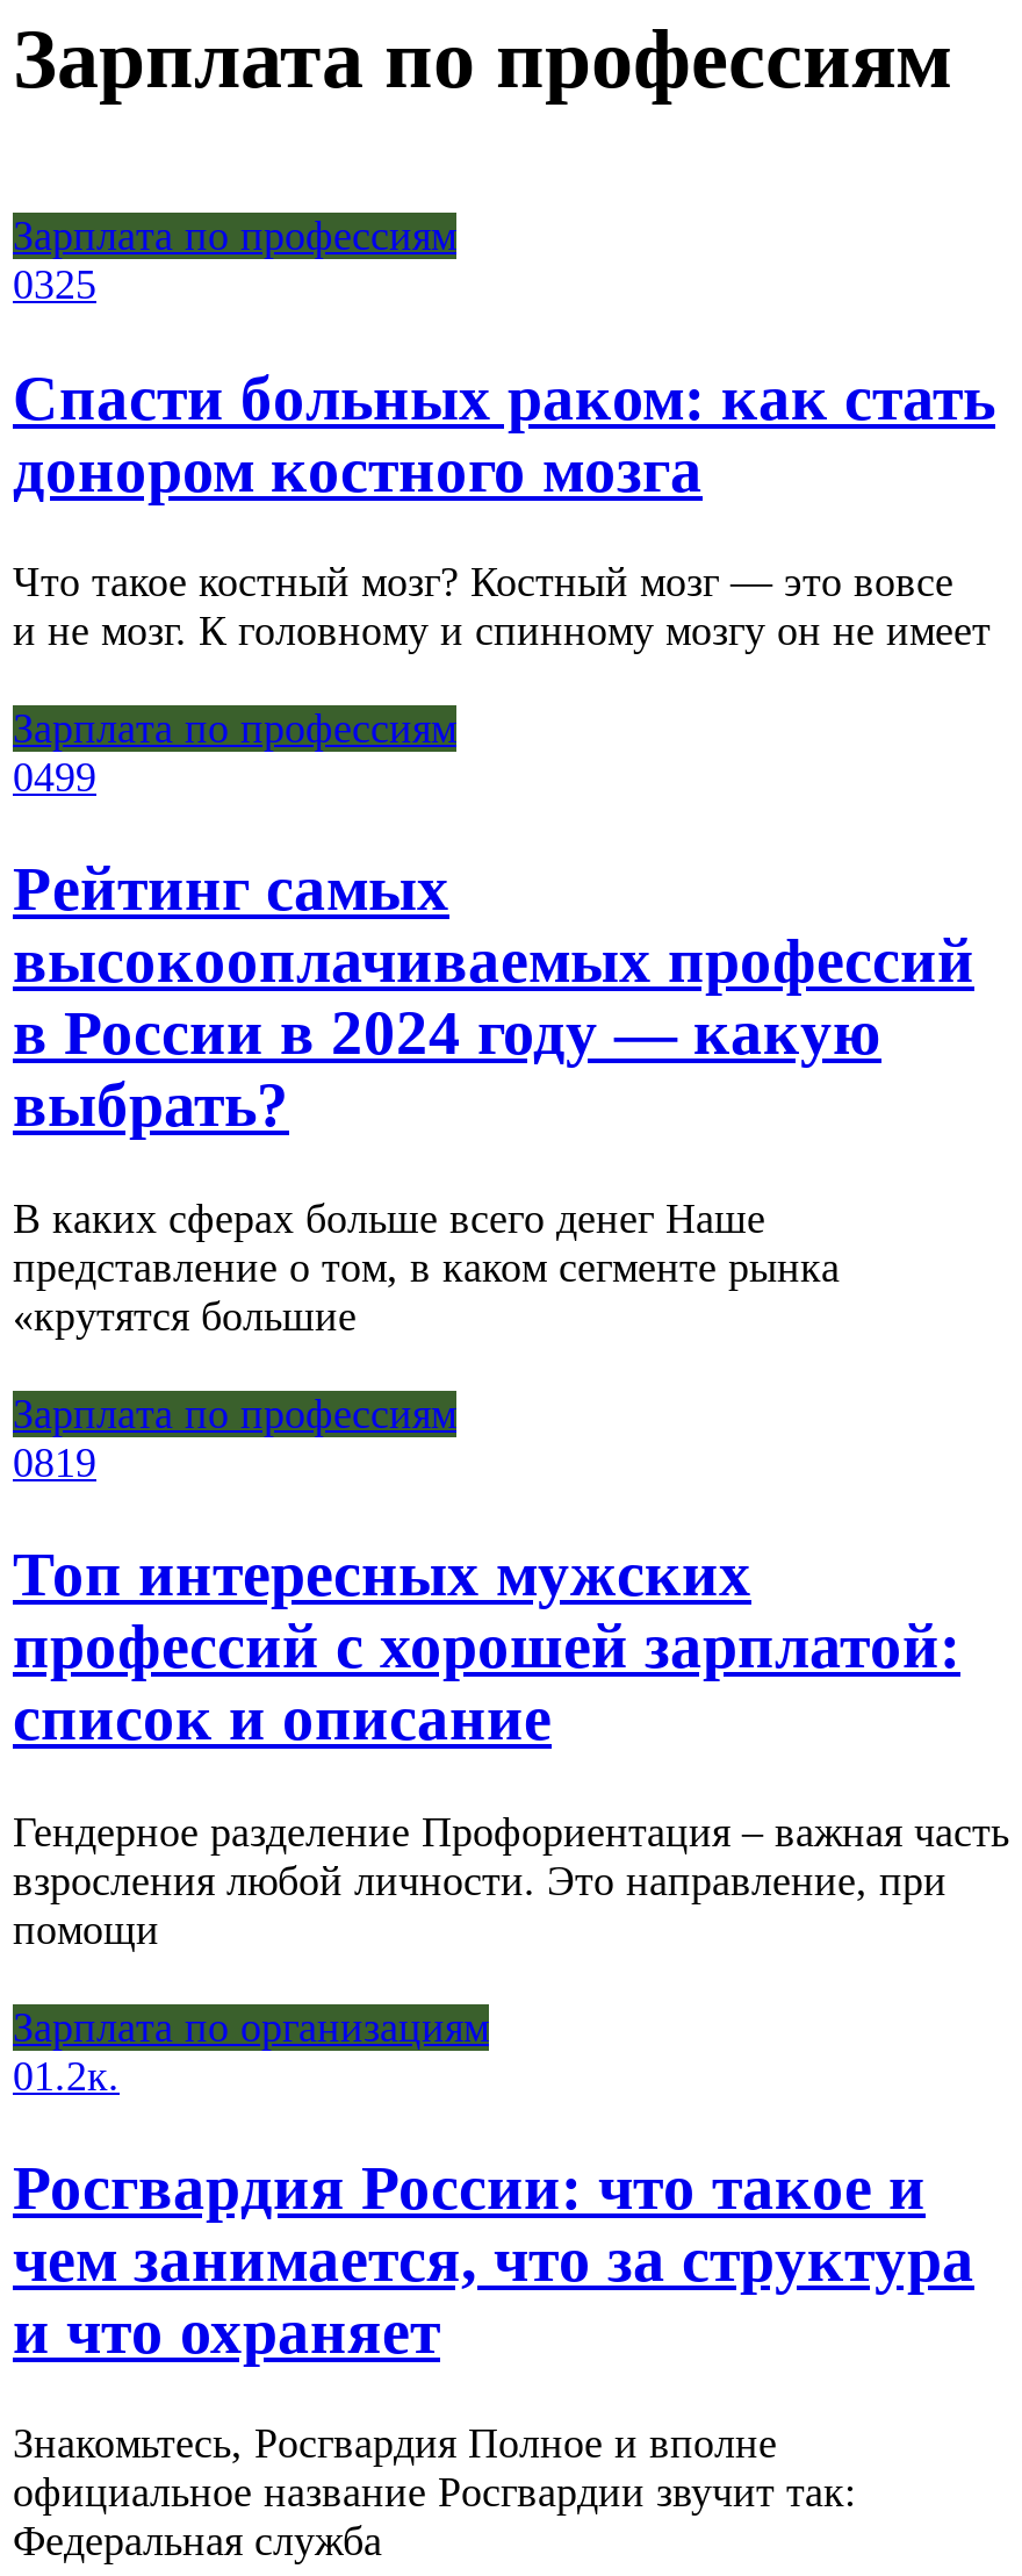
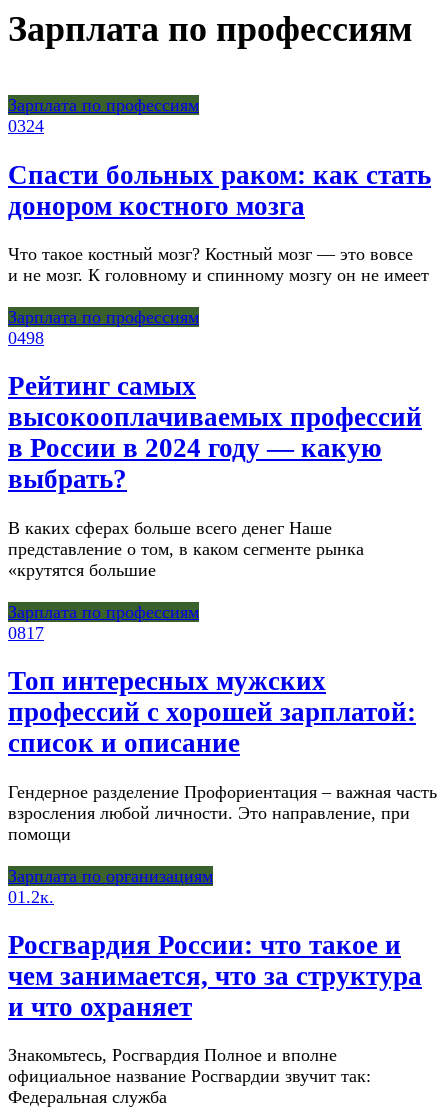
[13,262,96,308] 0325 -> [8,116,44,136] 0324
[13,754,96,801] 0499 -> [8,328,44,348] 0498
[13,1439,96,1486] 0819 -> [8,623,44,643] 0817

